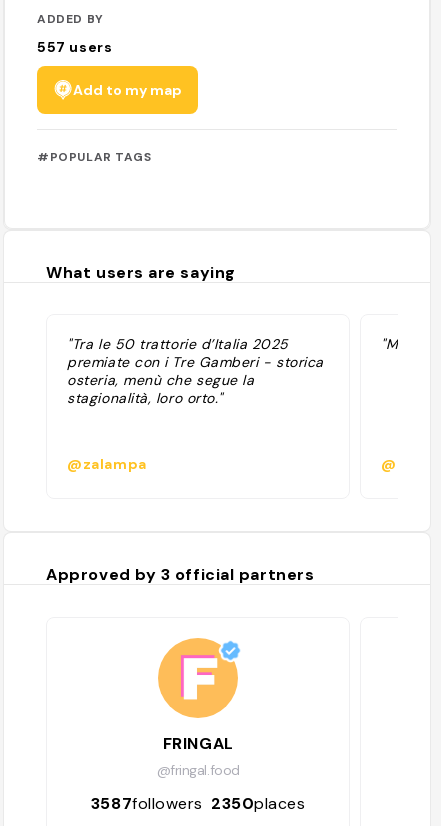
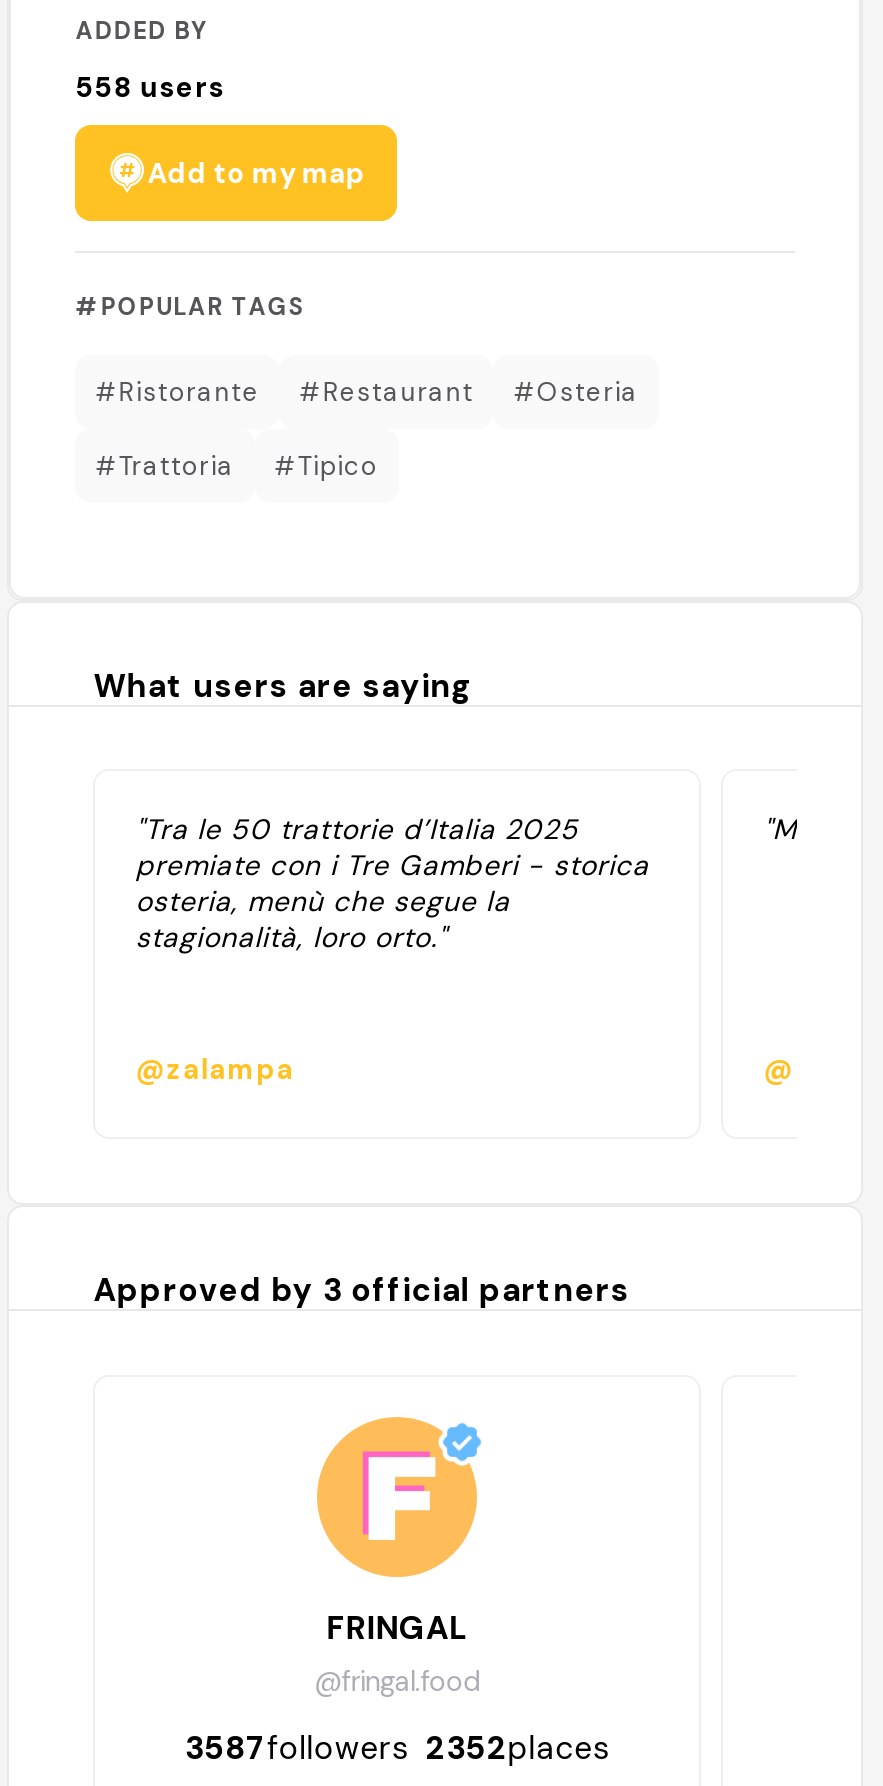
[37,37,112,55] 557 users -> [75,68,225,104] 558 users
none -> [95,374,638,482] #Ristorante | #Restaurant | #Osteria | #Trattoria | #Tipico
[91,792,305,813] 3587followers 2350places -> [185,1726,610,1768] 3587followers 2352places

